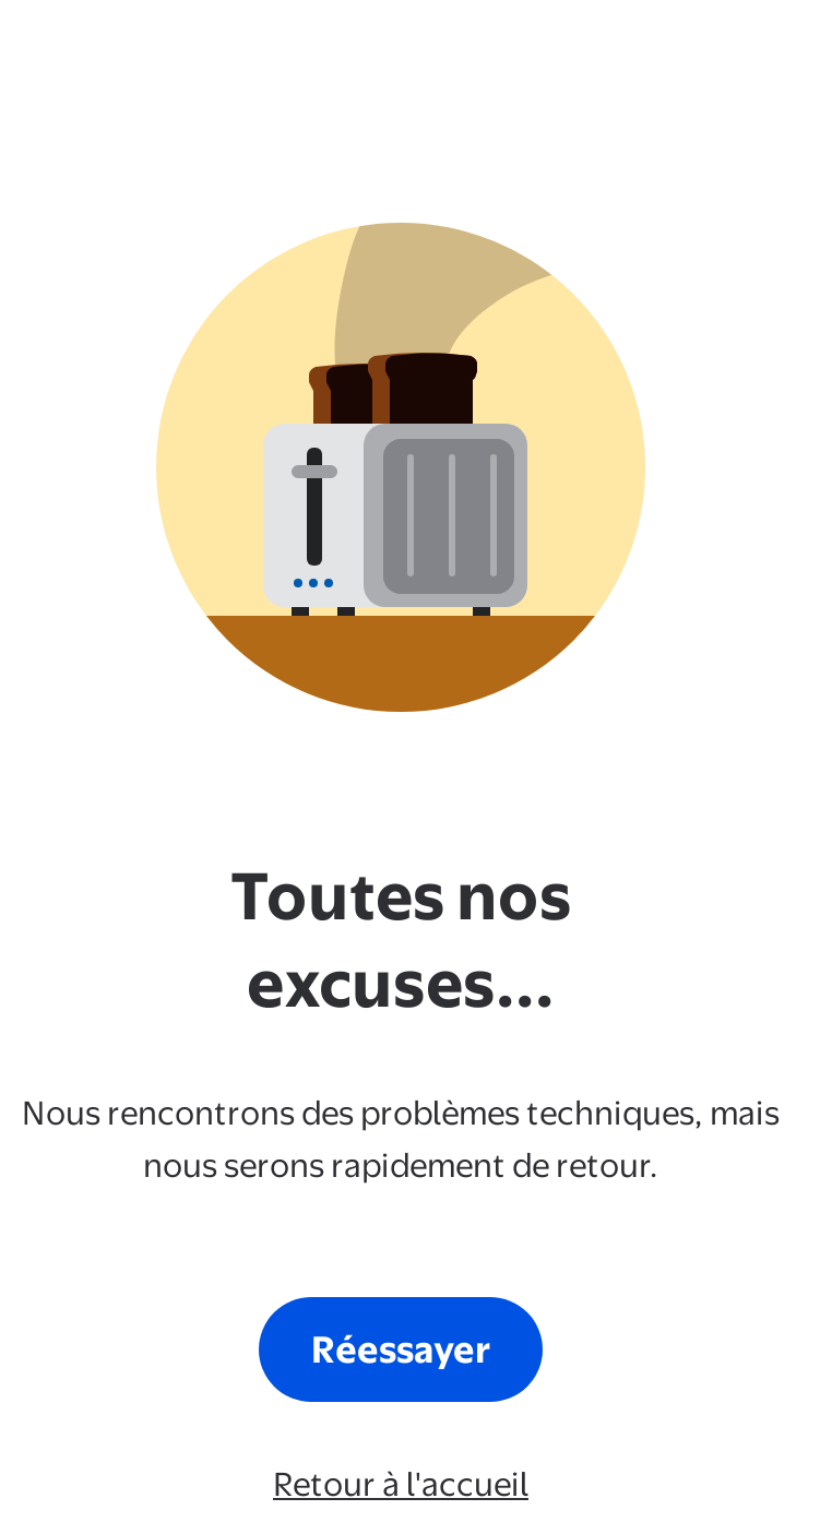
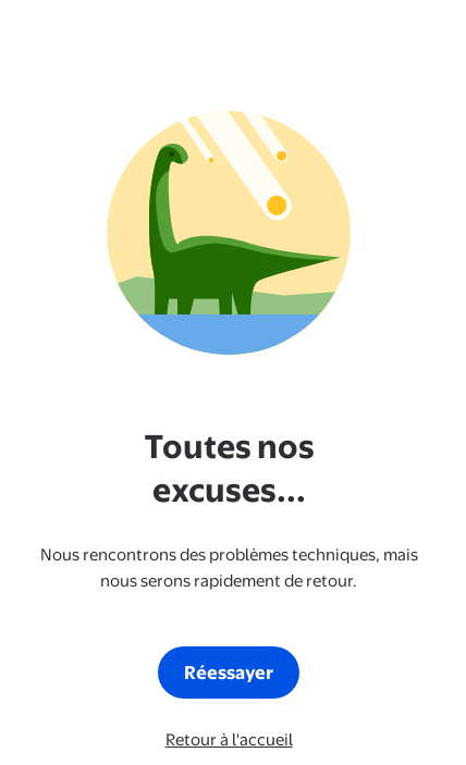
[180,223,617,714] [image] -> [118,112,340,356] [image]

